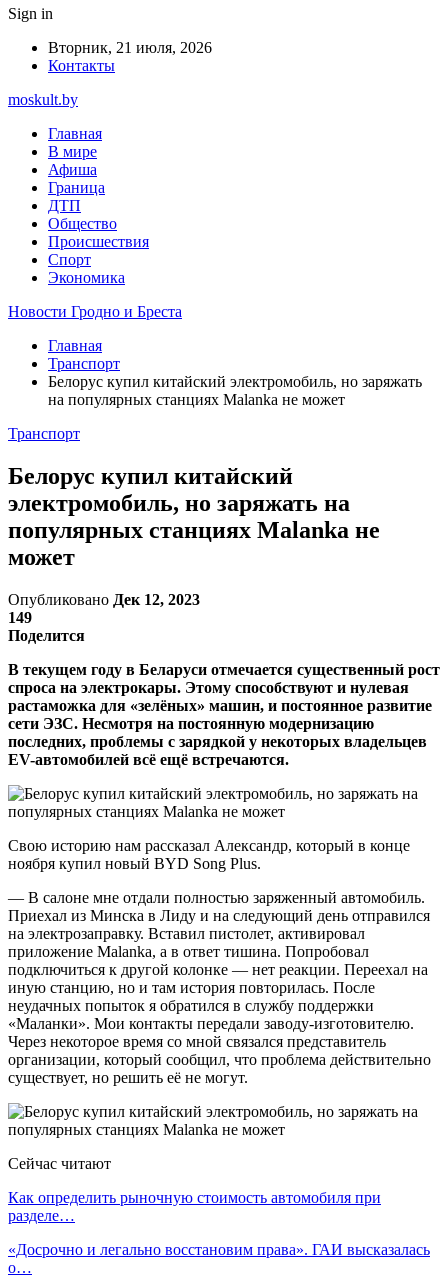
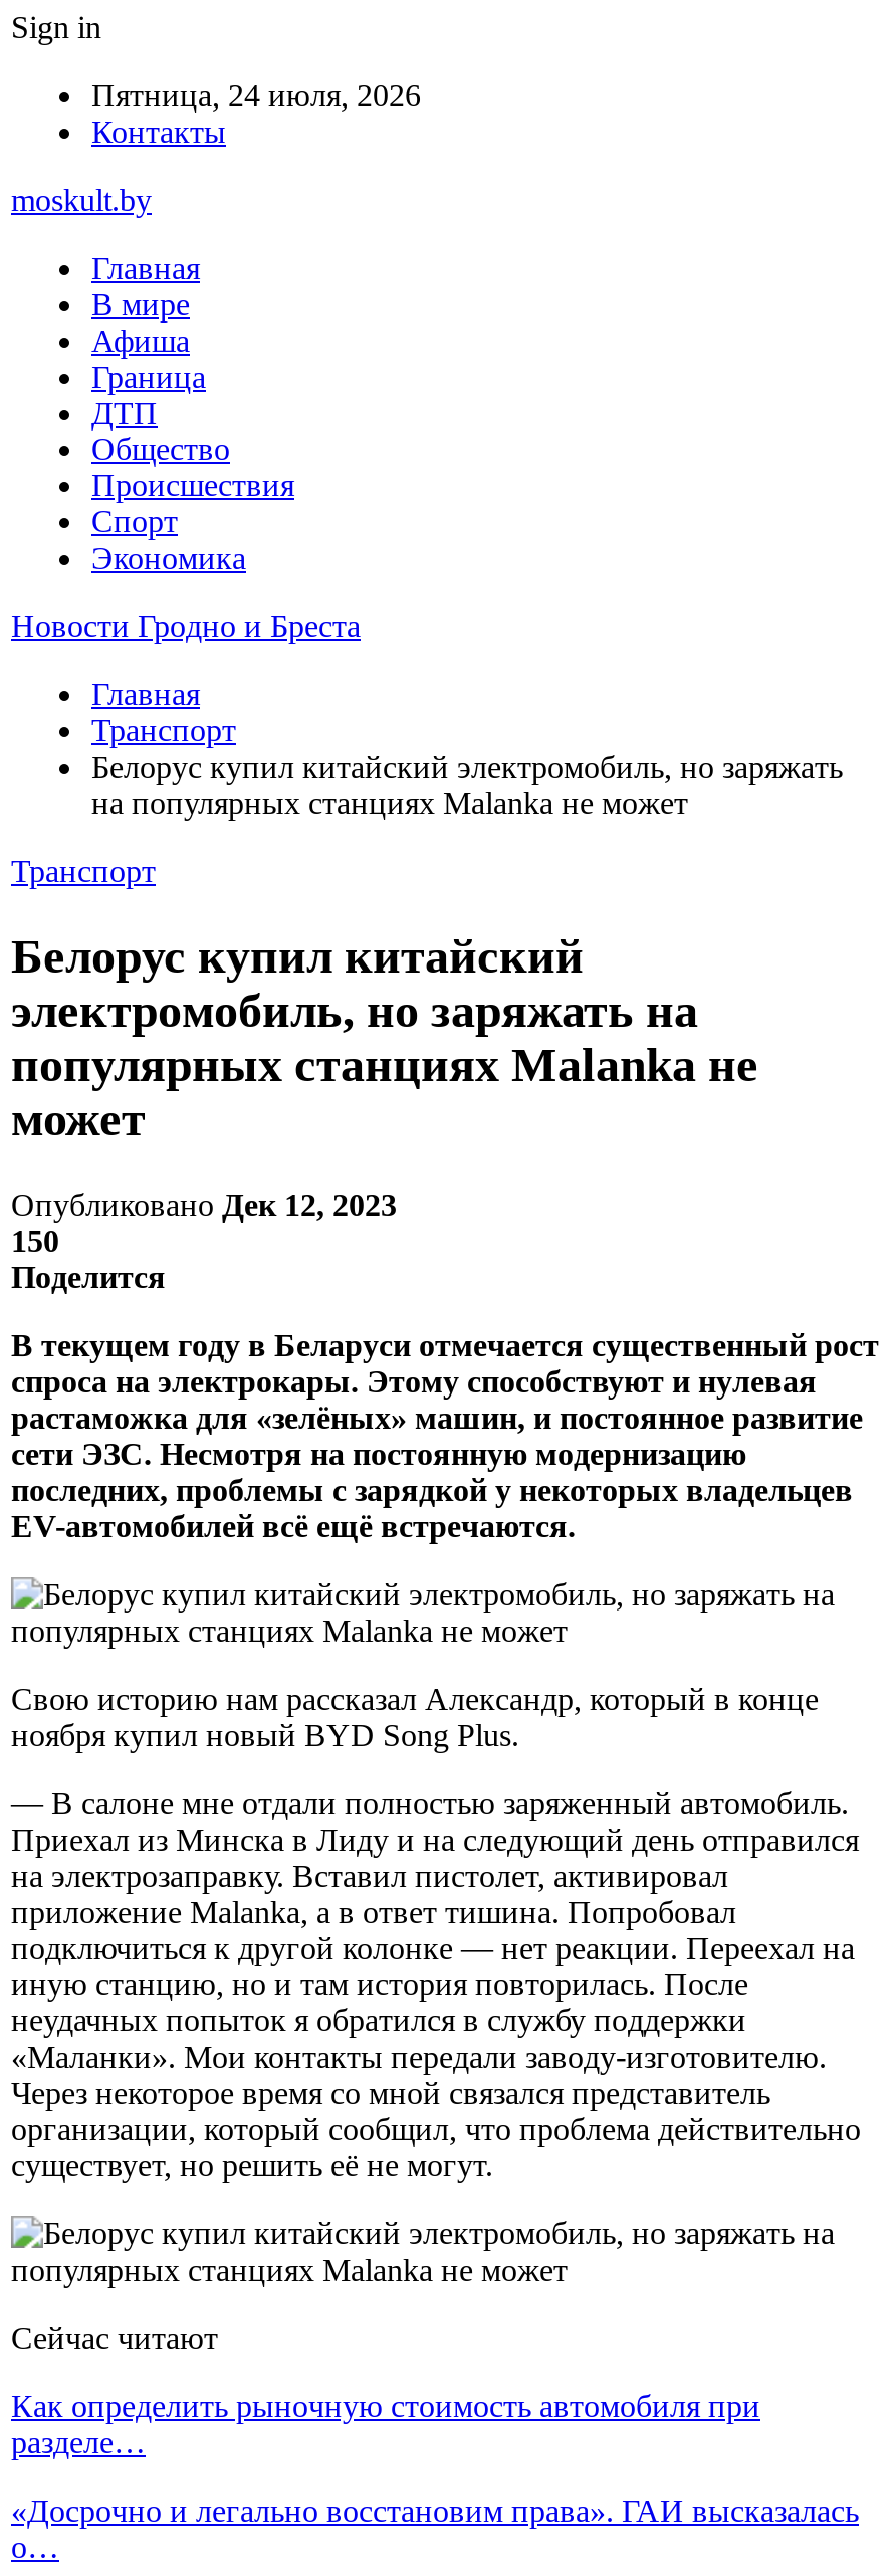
[48,39,212,56] Вторник, 21 июля, 2026 -> [91,78,421,113] Пятница, 24 июля, 2026
[8,609,32,626] 149 -> [11,1223,59,1257] 150

